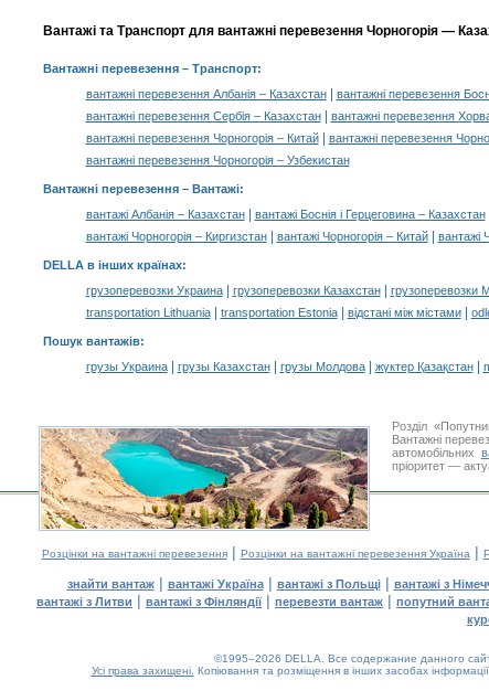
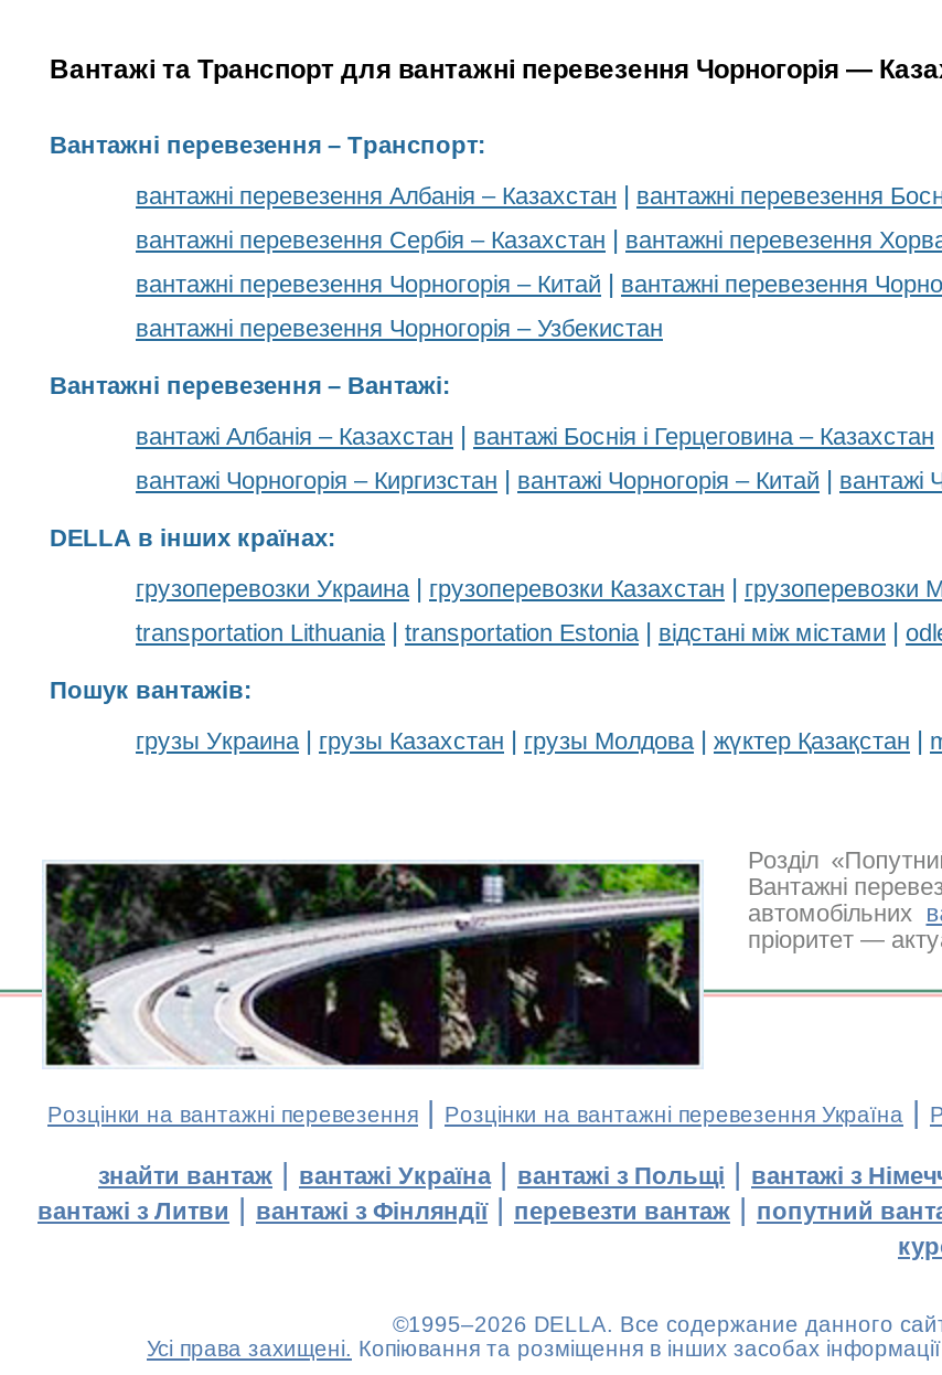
[40,427,369,531] [image] -> [44,862,702,1067] [image]

